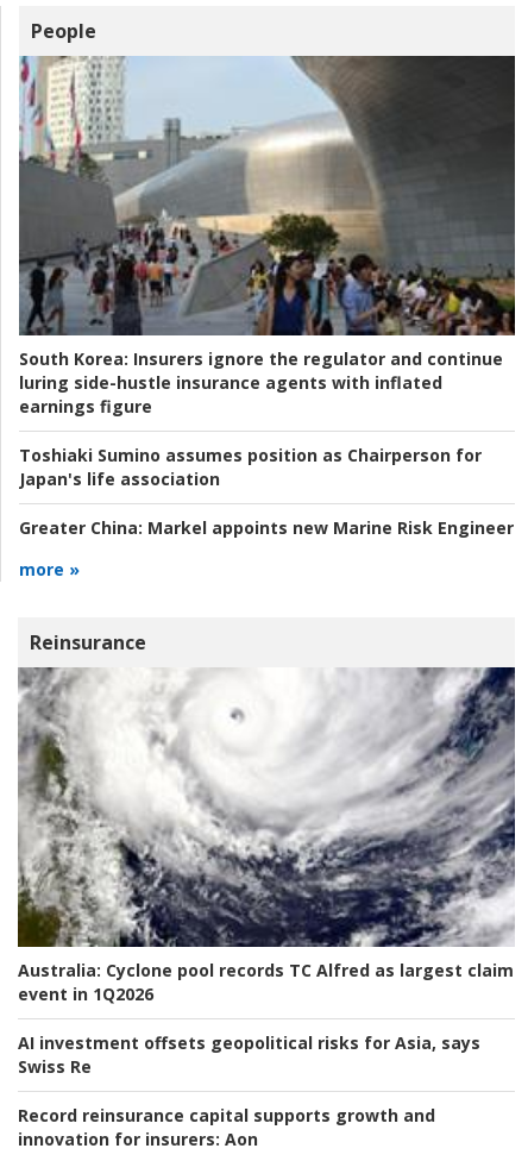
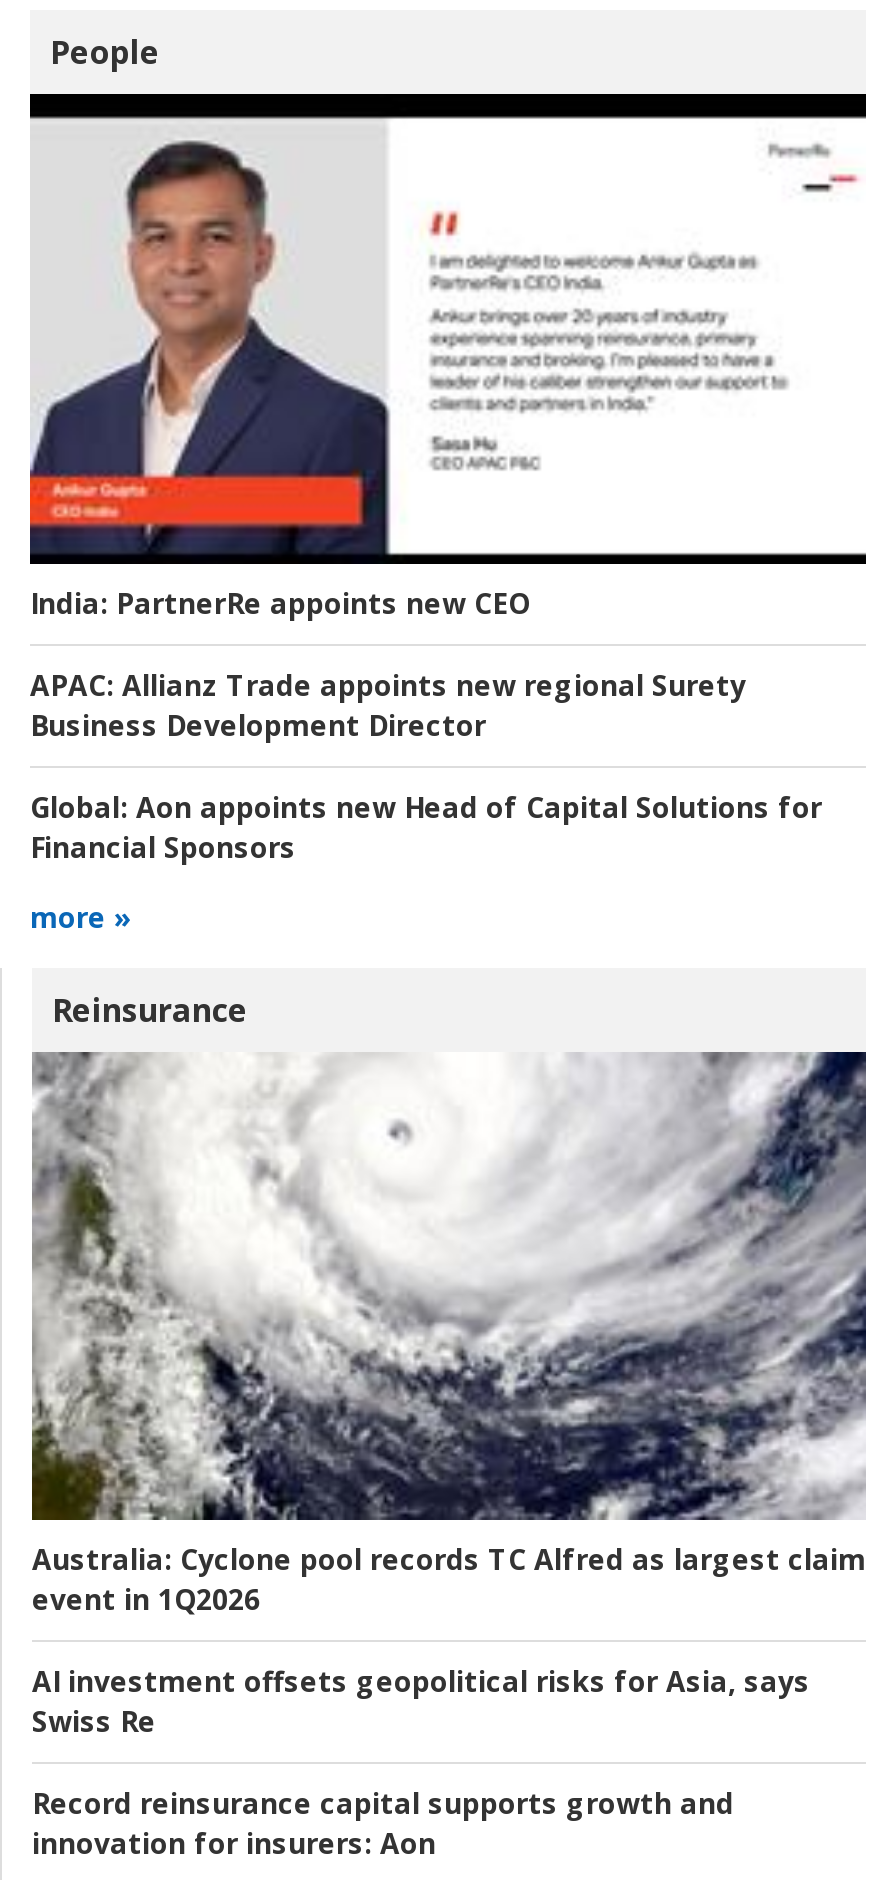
[18,56,516,417] [image] | South Korea: Insurers ignore the regulator and continue | luring side-hustle insurance agents with inflated | earnings figure -> [28,91,866,621] [image] | India: PartnerRe appoints new CEO
[19,443,482,489] Toshiaki Sumino assumes position as Chairperson for | Japan's life association -> [30,665,746,743] APAC: Allianz Trade appoints new regional Surety | Business Development Director
[19,516,514,538] Greater China: Markel appoints new Marine Risk Engineer -> [30,787,822,865] Global: Aon appoints new Head of Capital Solutions for | Financial Sponsors

